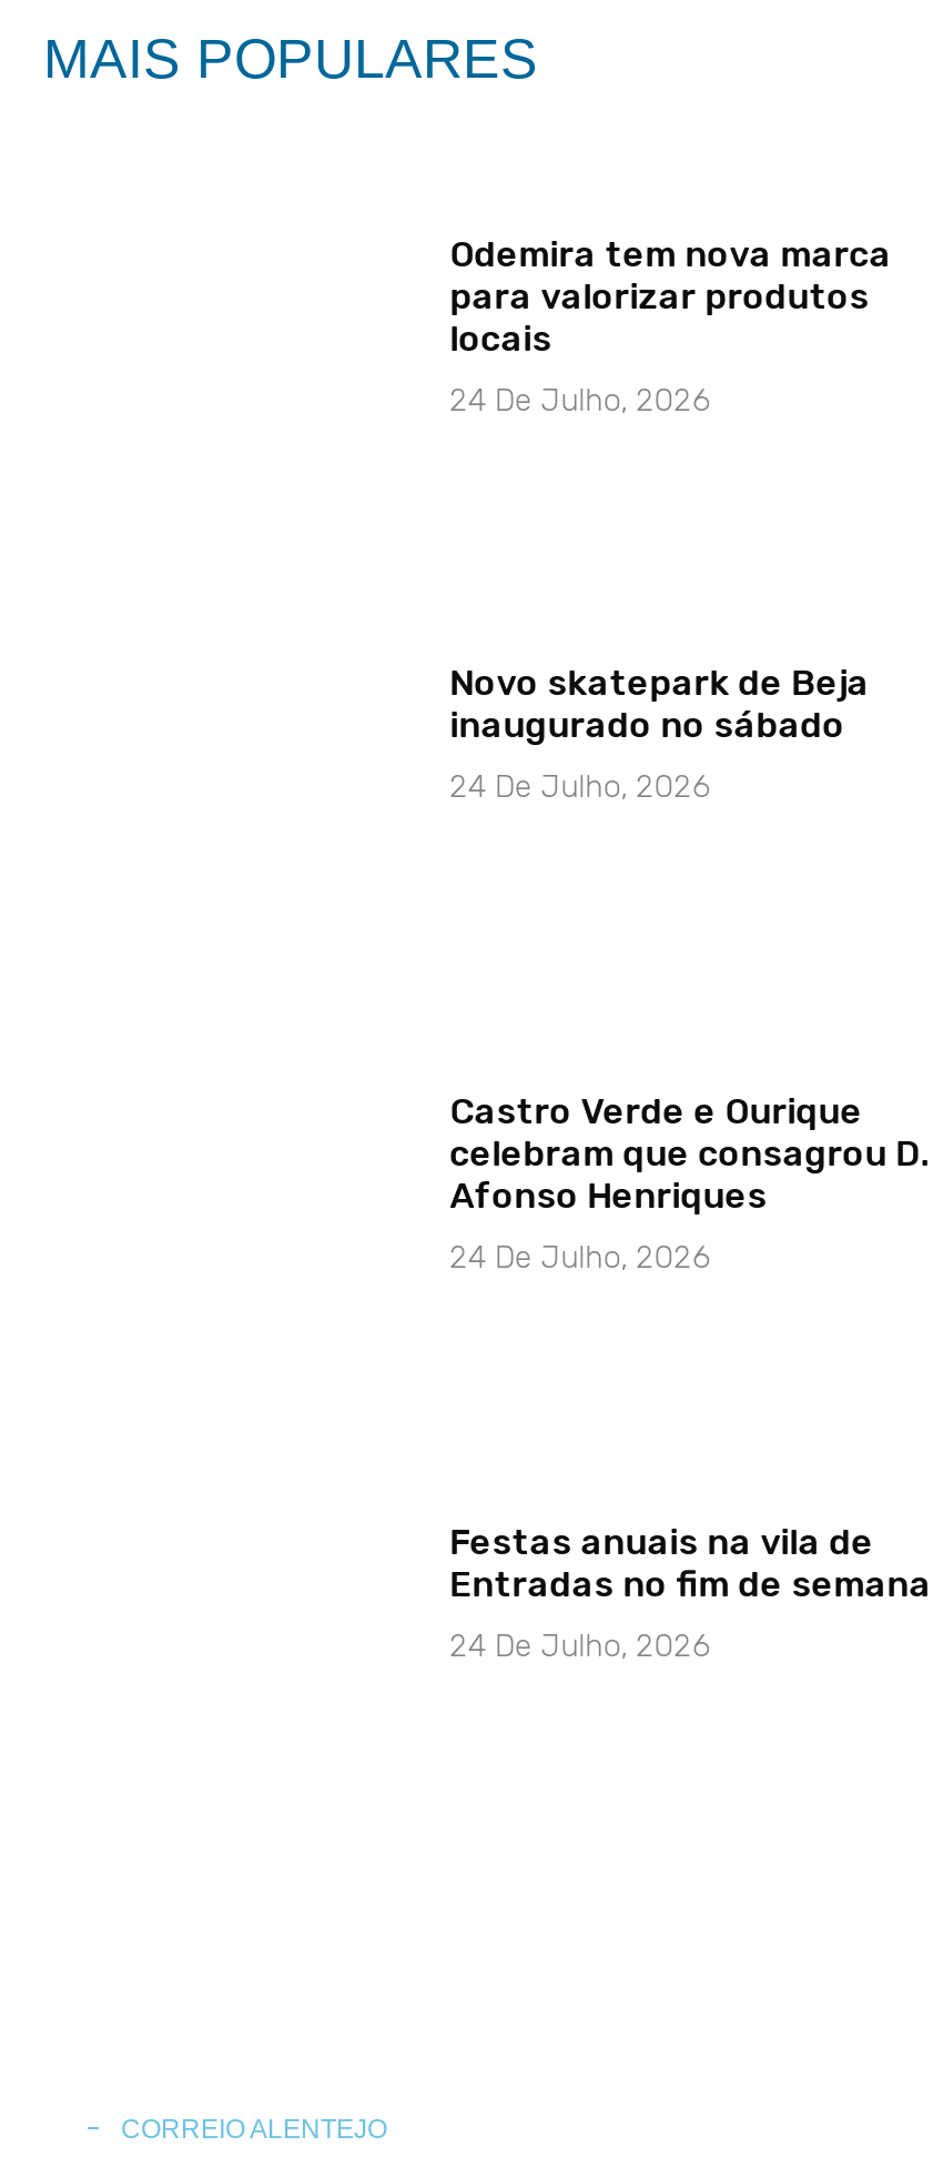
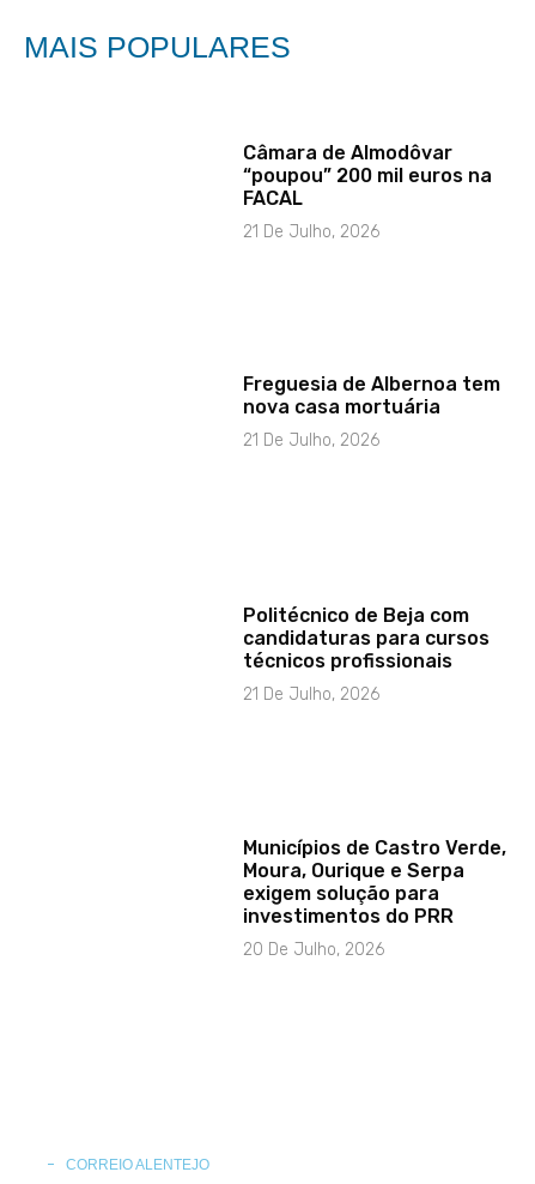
[450,233,891,360] Odemira tem nova marca | para valorizar produtos | locais -> [243,141,492,210] Câmara de Almodôvar | “poupou” 200 mil euros na | FACAL
[450,382,709,420] 24 De Julho, 2026 -> [243,222,380,242] 21 De Julho, 2026
[450,662,869,746] Novo skatepark de Beja | inaugurado no sábado -> [243,373,501,418] Freguesia de Albernoa tem | nova casa mortuária
[450,769,709,806] 24 De Julho, 2026 -> [243,430,380,451] 21 De Julho, 2026
[450,1091,929,1218] Castro Verde e Ourique | celebram que consagrou D. | Afonso Henriques -> [243,604,490,673] Politécnico de Beja com | candidaturas para cursos | técnicos profissionais
[450,1240,709,1278] 24 De Julho, 2026 -> [243,685,380,705] 21 De Julho, 2026
[450,1520,931,1604] Festas anuais na vila de | Entradas no fim de semana -> [243,836,507,927] Municípios de Castro Verde, | Moura, Ourique e Serpa | exigem solução para | investimentos do PRR
[450,1627,709,1664] 24 De Julho, 2026 -> [243,939,384,959] 20 De Julho, 2026

